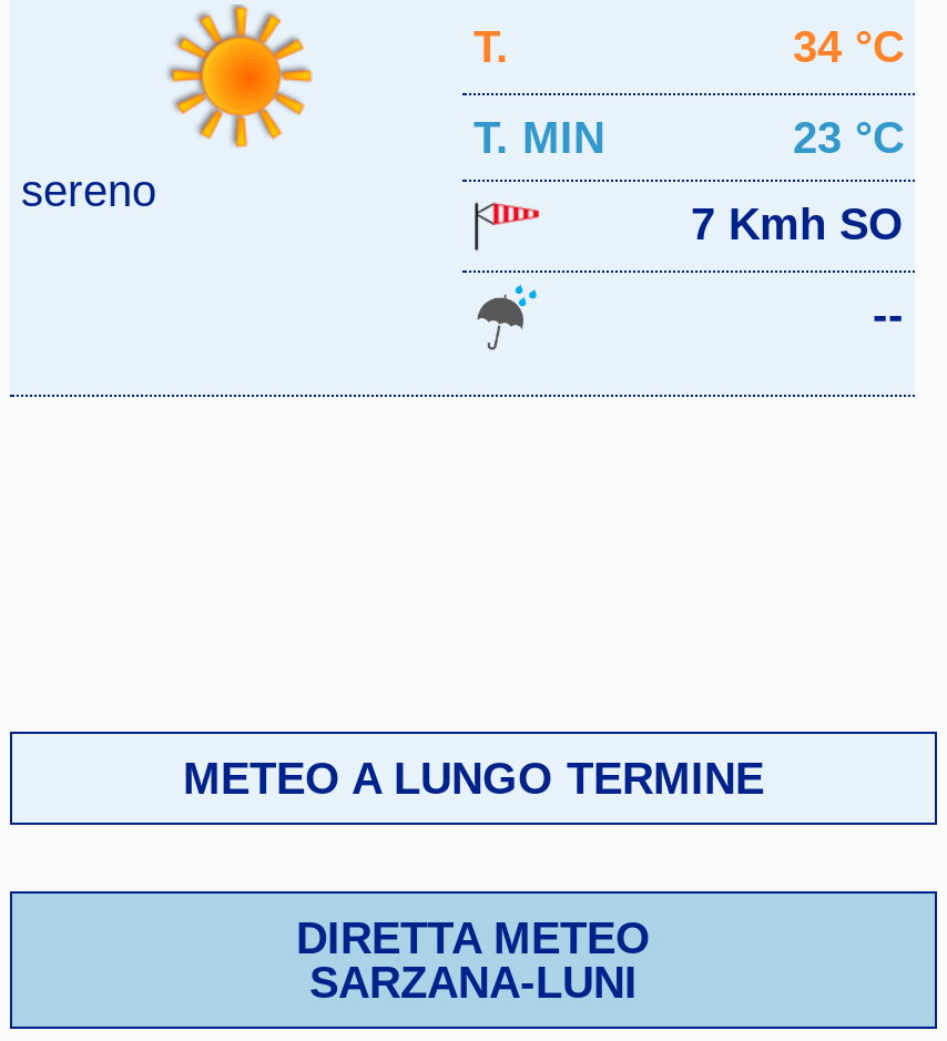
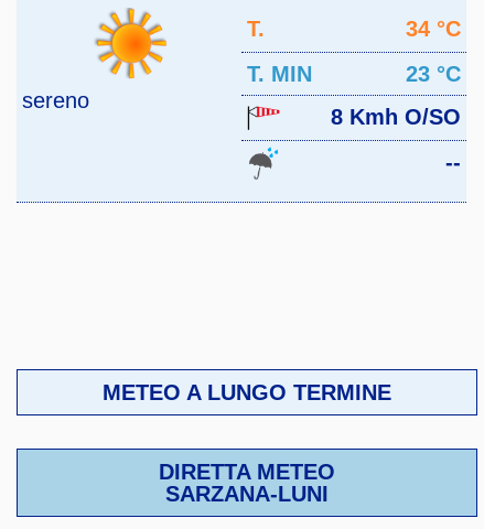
[691,200,904,248] 7 Kmh SO -> [331,105,461,129] 8 Kmh O/SO

